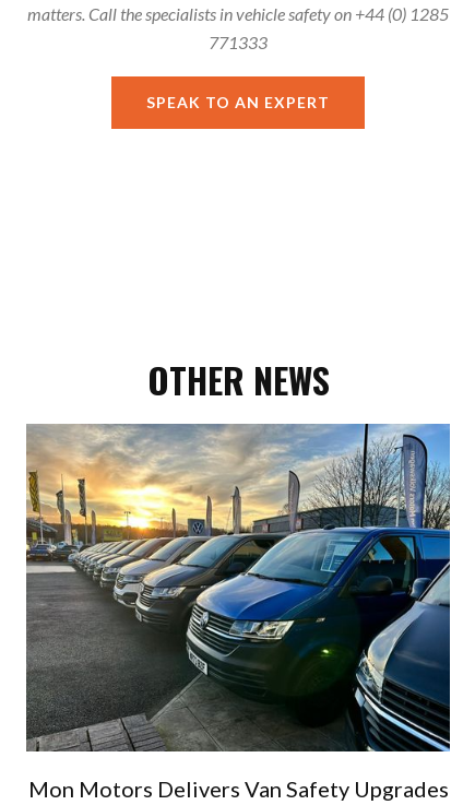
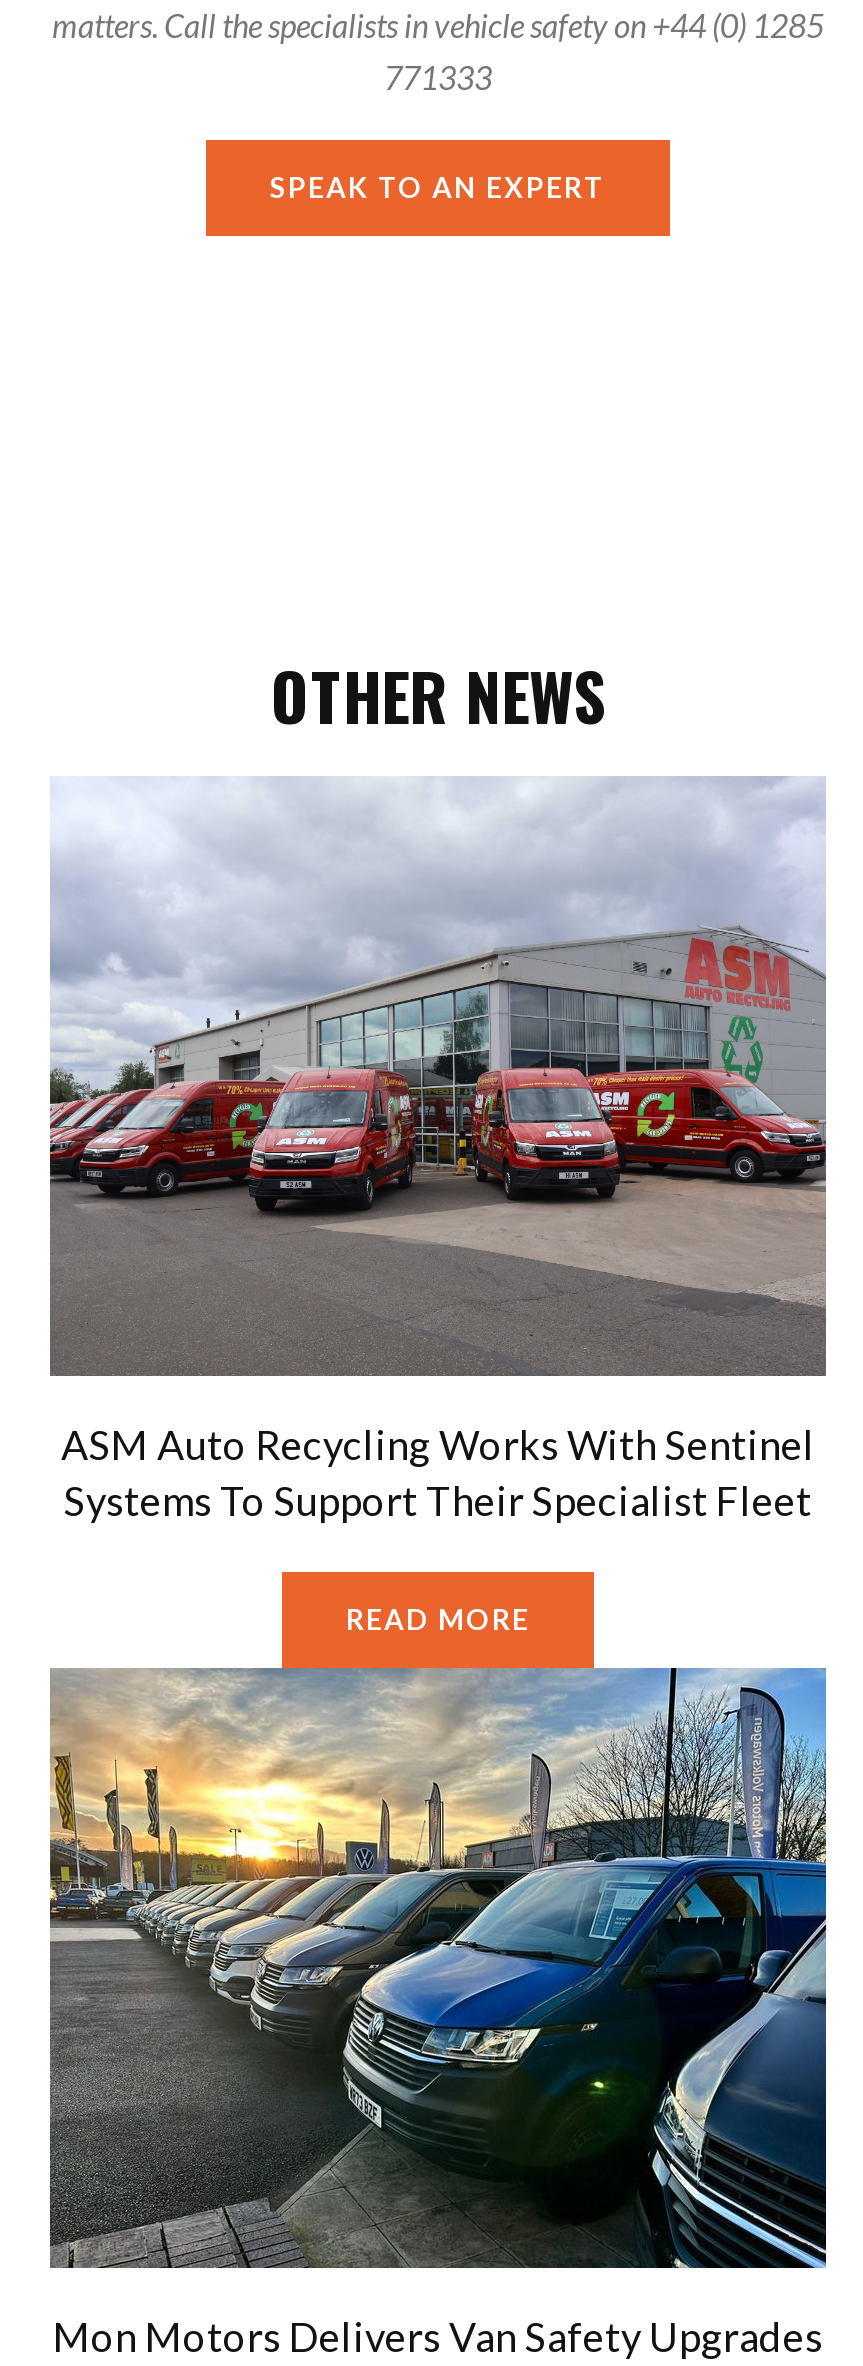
none -> [50,778,828,1637] [image] | ASM Auto Recycling Works With Sentinel | Systems To Support Their Specialist Fleet | READ MORE

